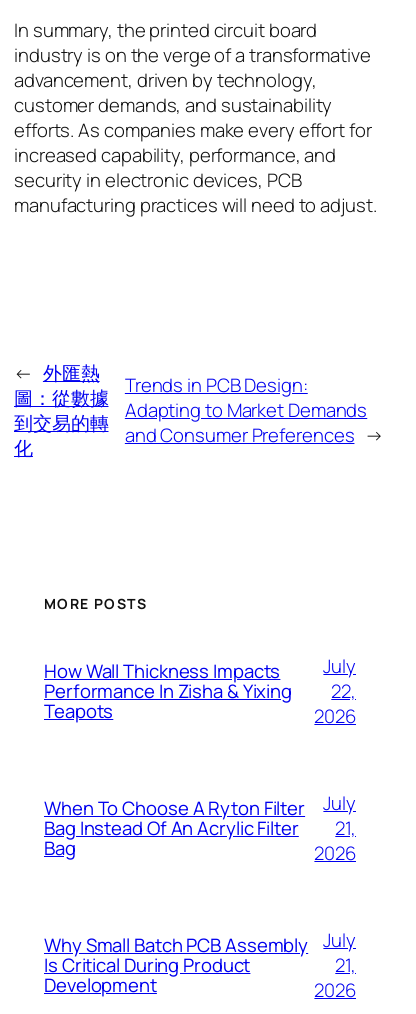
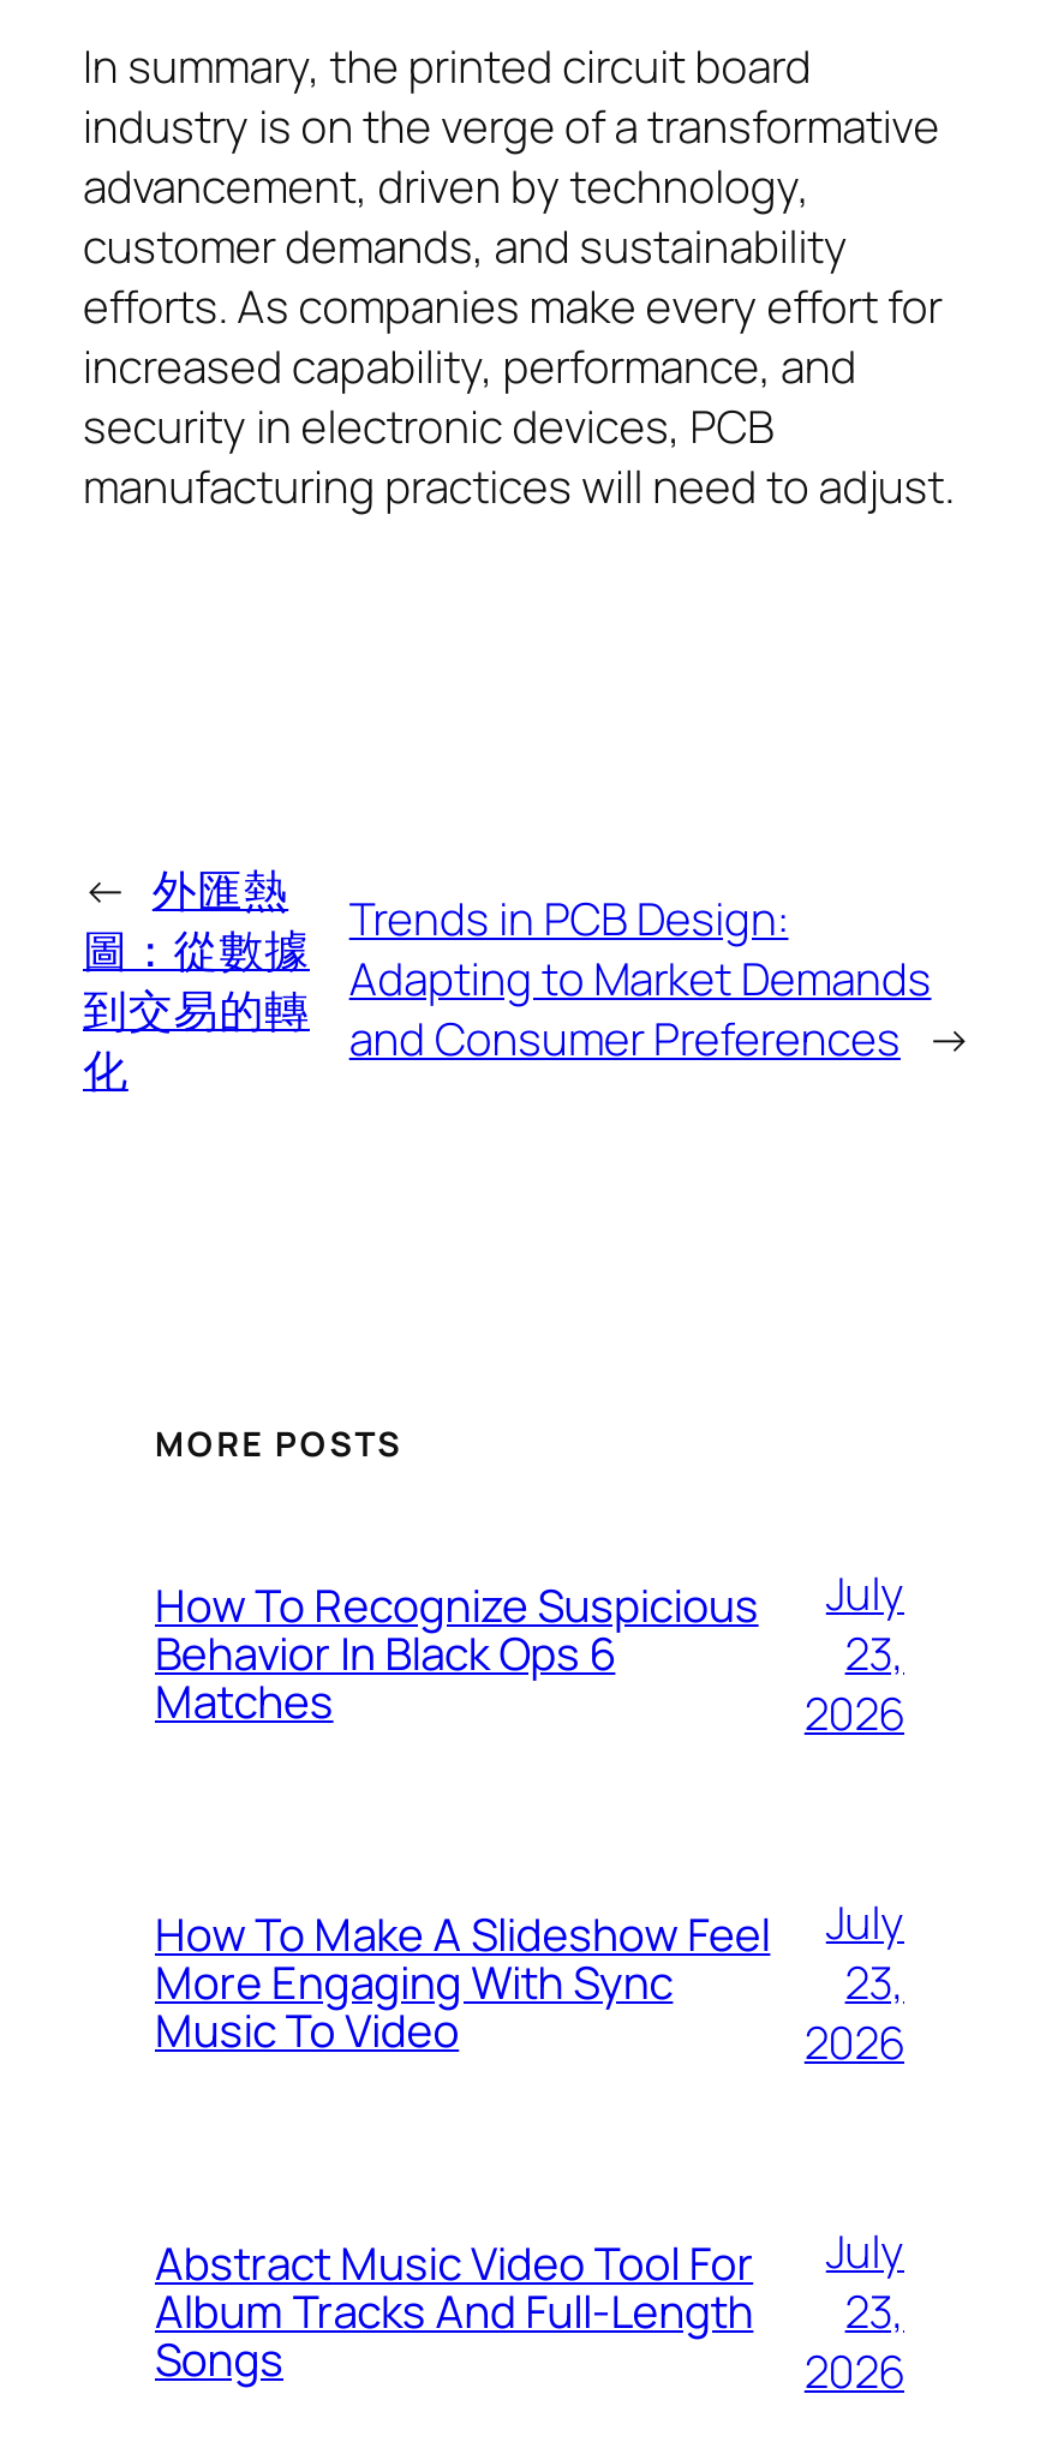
[44,658,292,724] How Wall Thickness Impacts | Performance In Zisha & Yixing | Teapots -> [155,1575,758,1733] How To Recognize Suspicious | Behavior In Black Ops 6 | Matches
[331,678,356,704] 22, -> [845,1622,904,1684] 23,
[44,795,305,861] When To Choose A Ryton Filter | Bag Instead Of An Acrylic Filter | Bag -> [155,1904,770,2062] How To Make A Slideshow Feel | More Engaging With Sync | Music To Video
[335,815,356,841] 21, -> [845,1950,904,2013] 23,
[44,932,308,998] Why Small Batch PCB Assembly | Is Critical During Product | Development -> [155,2233,753,2391] Abstract Music Video Tool For | Album Tracks And Full-Length | Songs
[335,952,356,978] 21, -> [845,2279,904,2342] 23,

